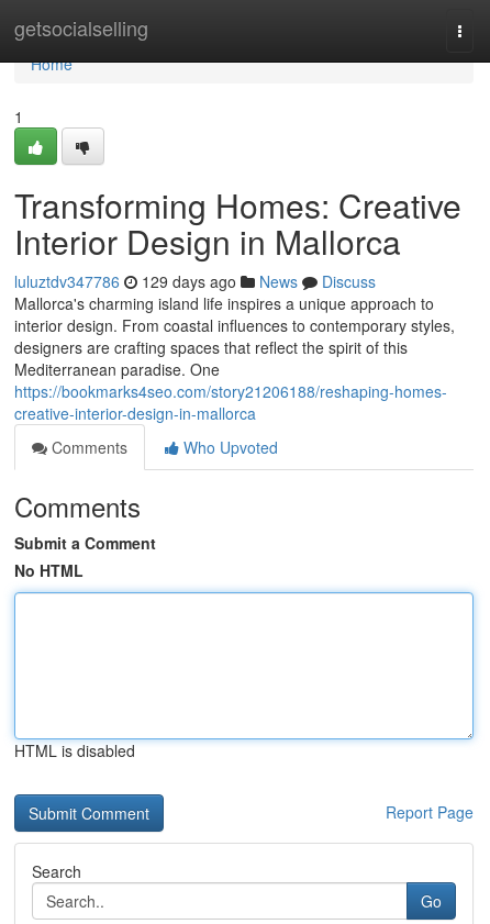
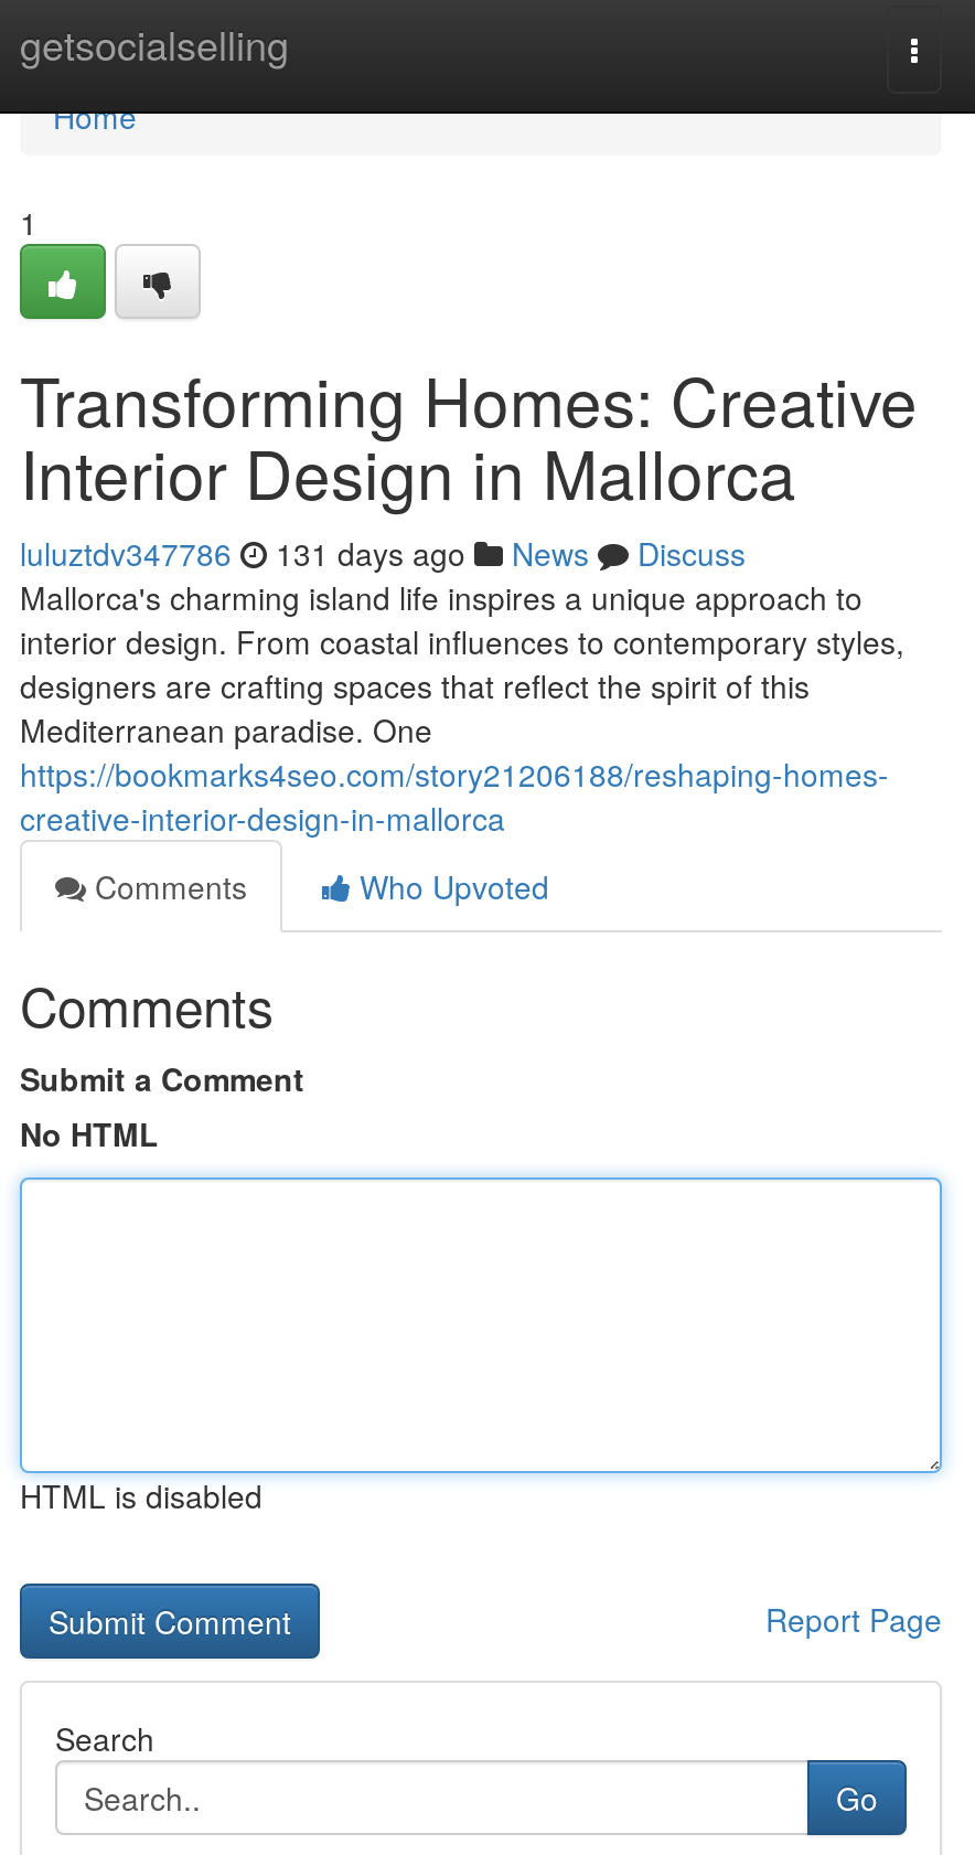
[14,270,376,292] luluztdv347786 129 days ago News Discuss -> [20,531,746,575] luluztdv347786 131 days ago News Discuss

